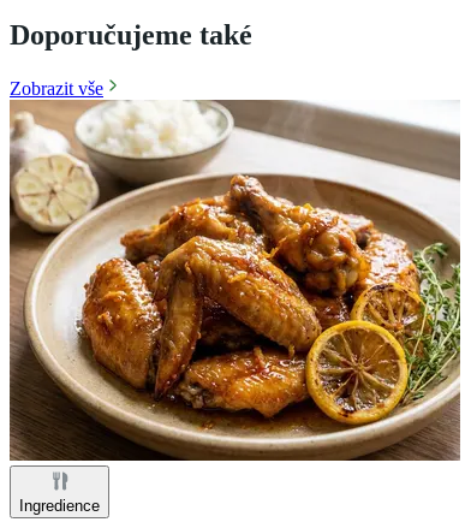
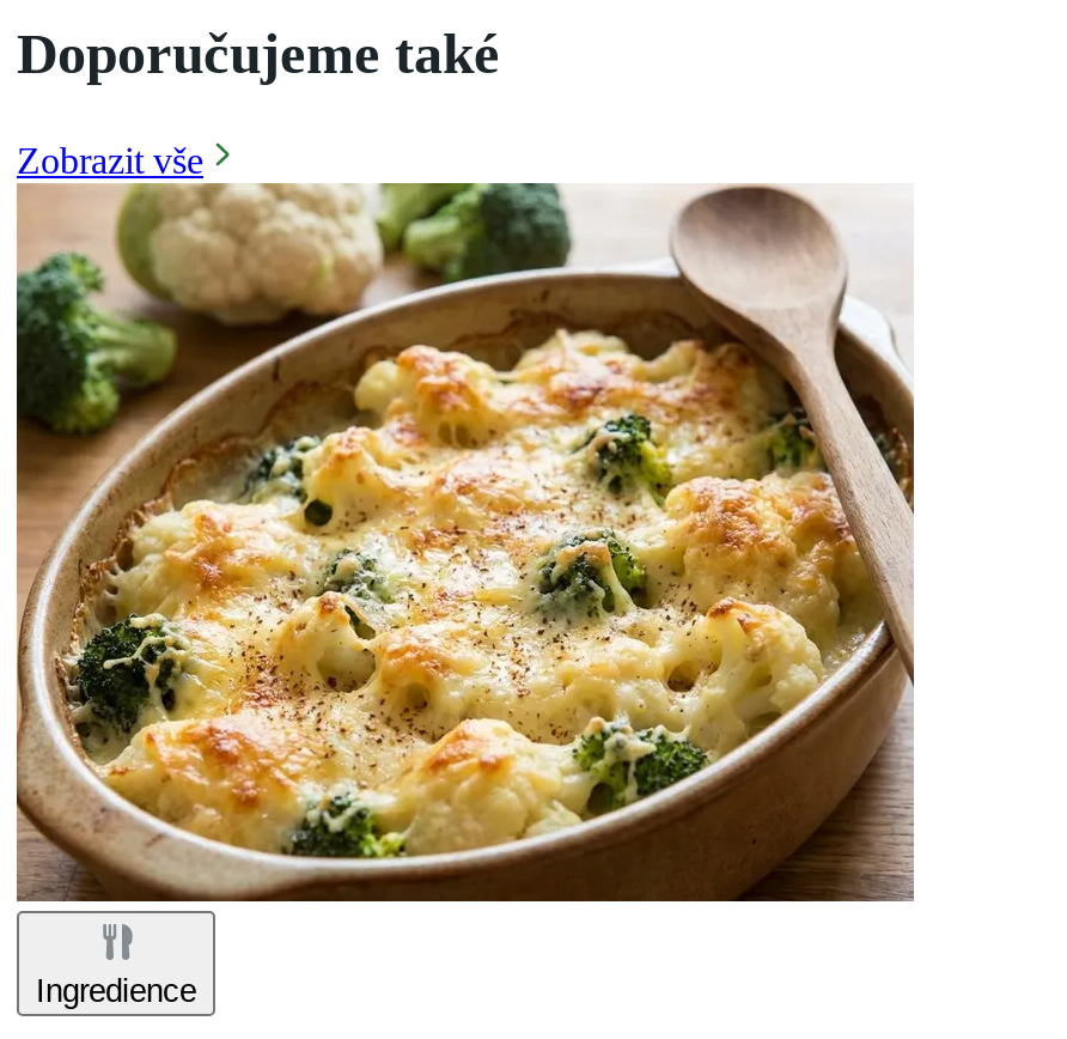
[10,100,461,461] [image] -> [14,181,916,901] [image]

